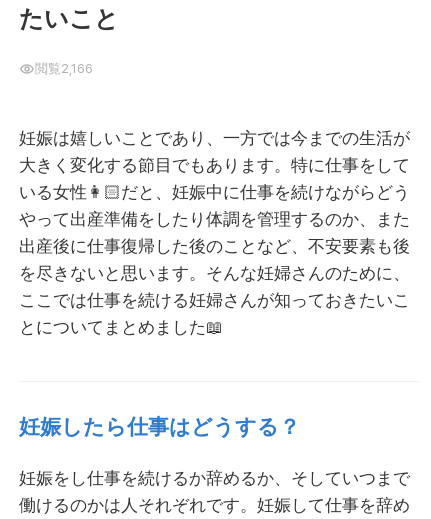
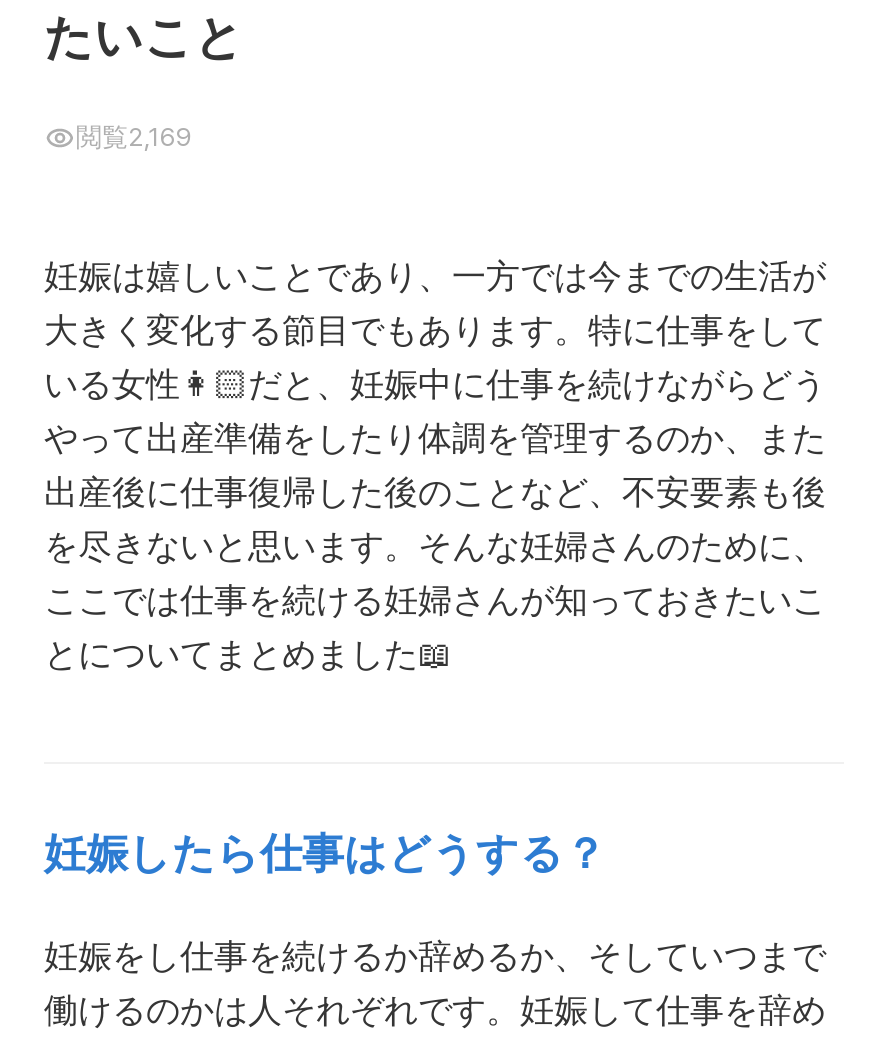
[35,61,93,76] 閲覧2,166 -> [76,122,192,152] 閲覧2,169

